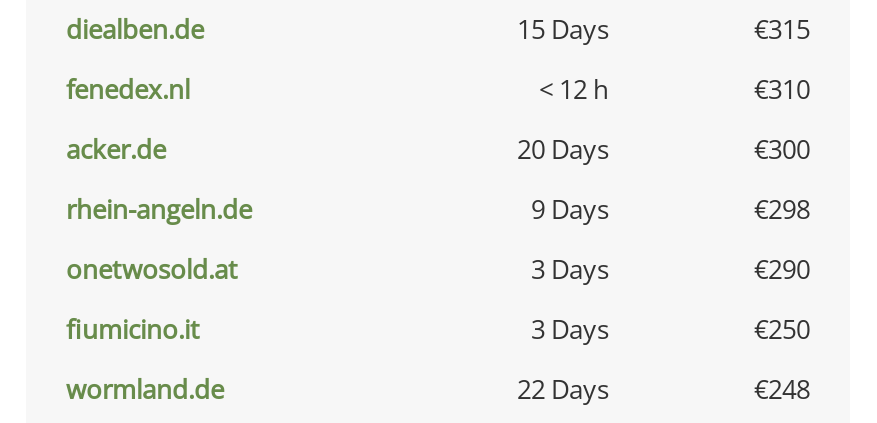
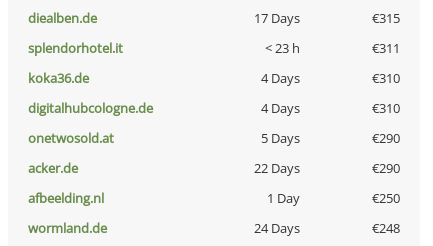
[517,10,609,46] 15 Days -> [253,8,299,26] 17 Days
[66,70,609,106] fenedex.nl | < 12 h -> [28,38,400,86] splendorhotel.it | < 23 h | €311 | koka36.de | 4 Days
[66,130,810,226] acker.de | 20 Days | €300 | rhein-angeln.de | 9 Days | €298 -> [28,98,400,116] digitalhubcologne.de | 4 Days | €310
[531,250,609,286] 3 Days -> [260,128,299,146] 5 Days
[66,310,609,346] fiumicino.it | 3 Days -> [28,158,400,206] acker.de | 22 Days | €290 | afbeelding.nl | 1 Day
[517,370,609,406] 22 Days -> [253,218,299,236] 24 Days

